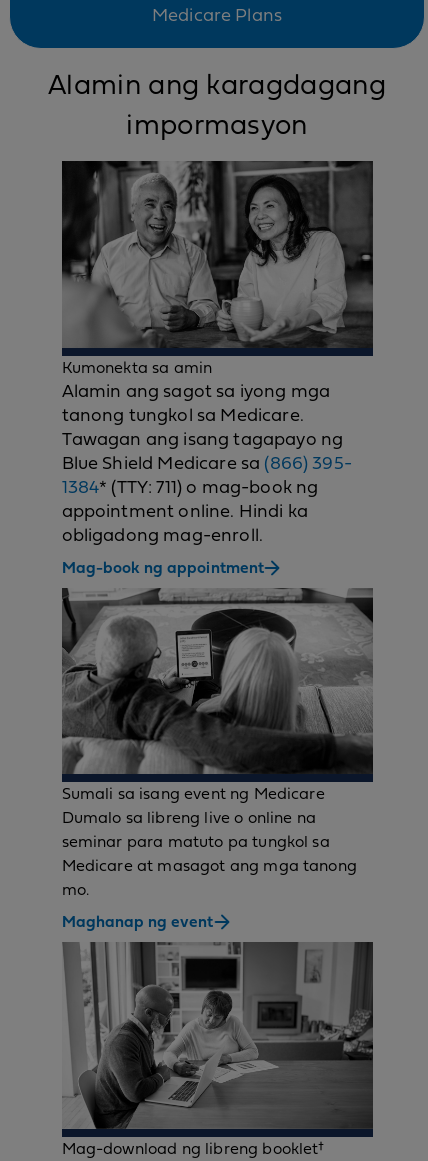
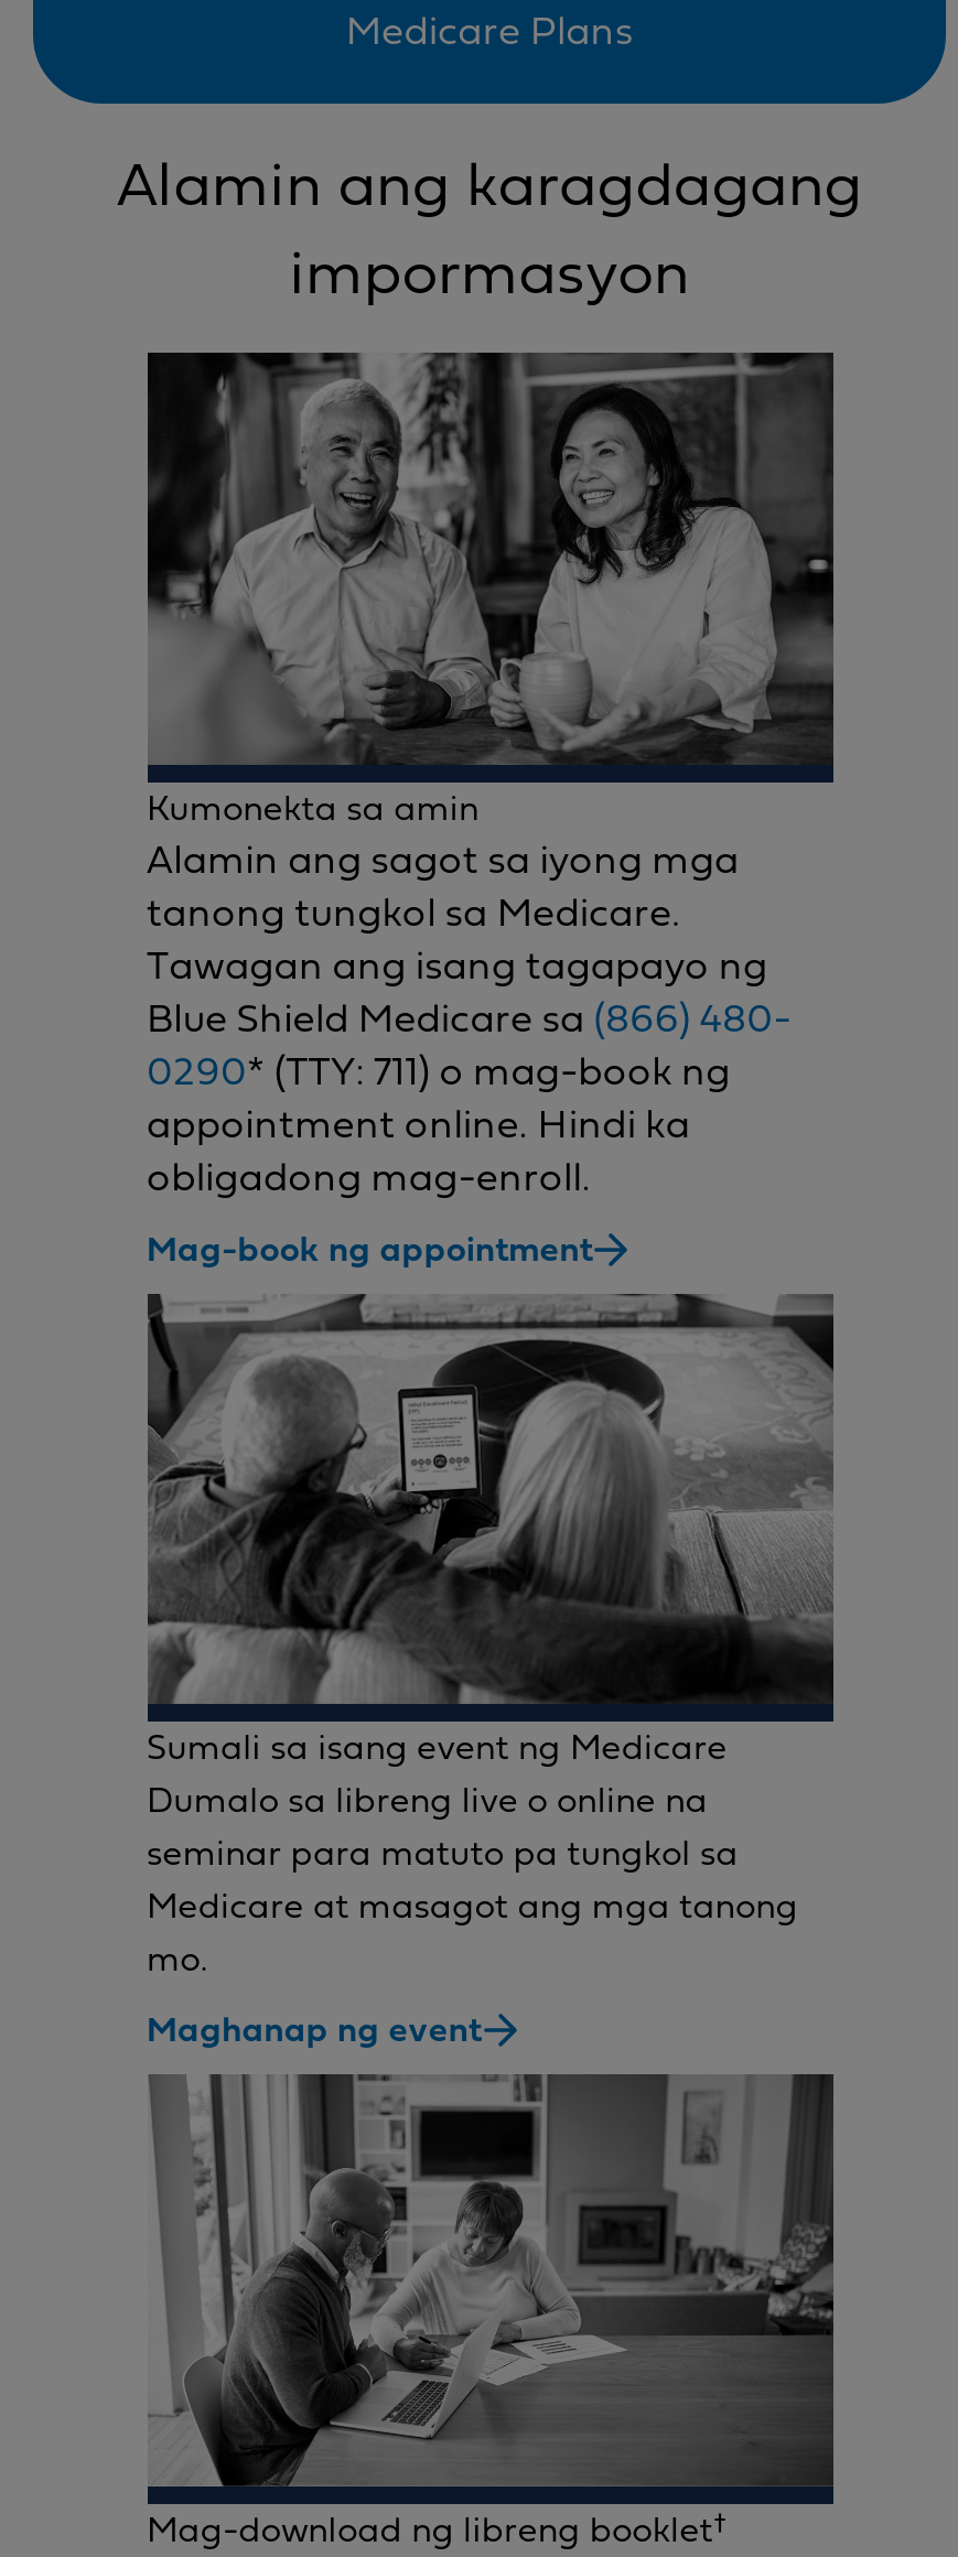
[61,454,352,473] Blue Shield Medicare sa (866) 395- -> [147,998,792,1040] Blue Shield Medicare sa (866) 480-
[61,478,318,497] 1384* (TTY: 711) o mag-book ng -> [147,1051,730,1092] 0290* (TTY: 711) o mag-book ng

